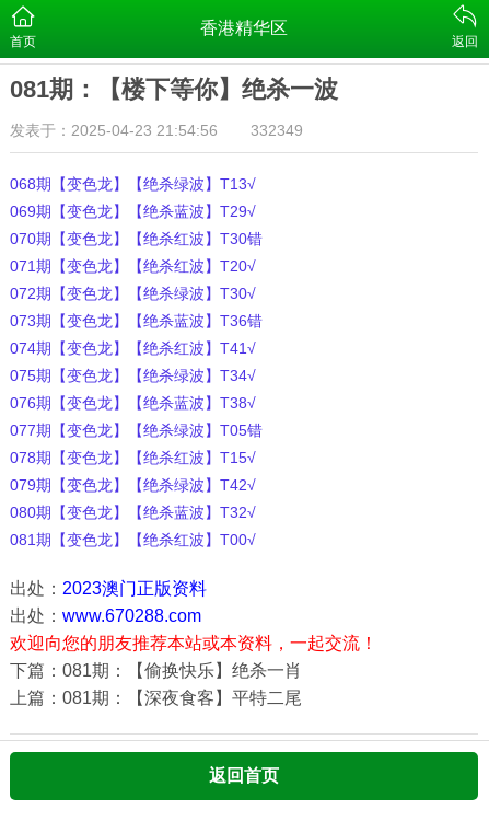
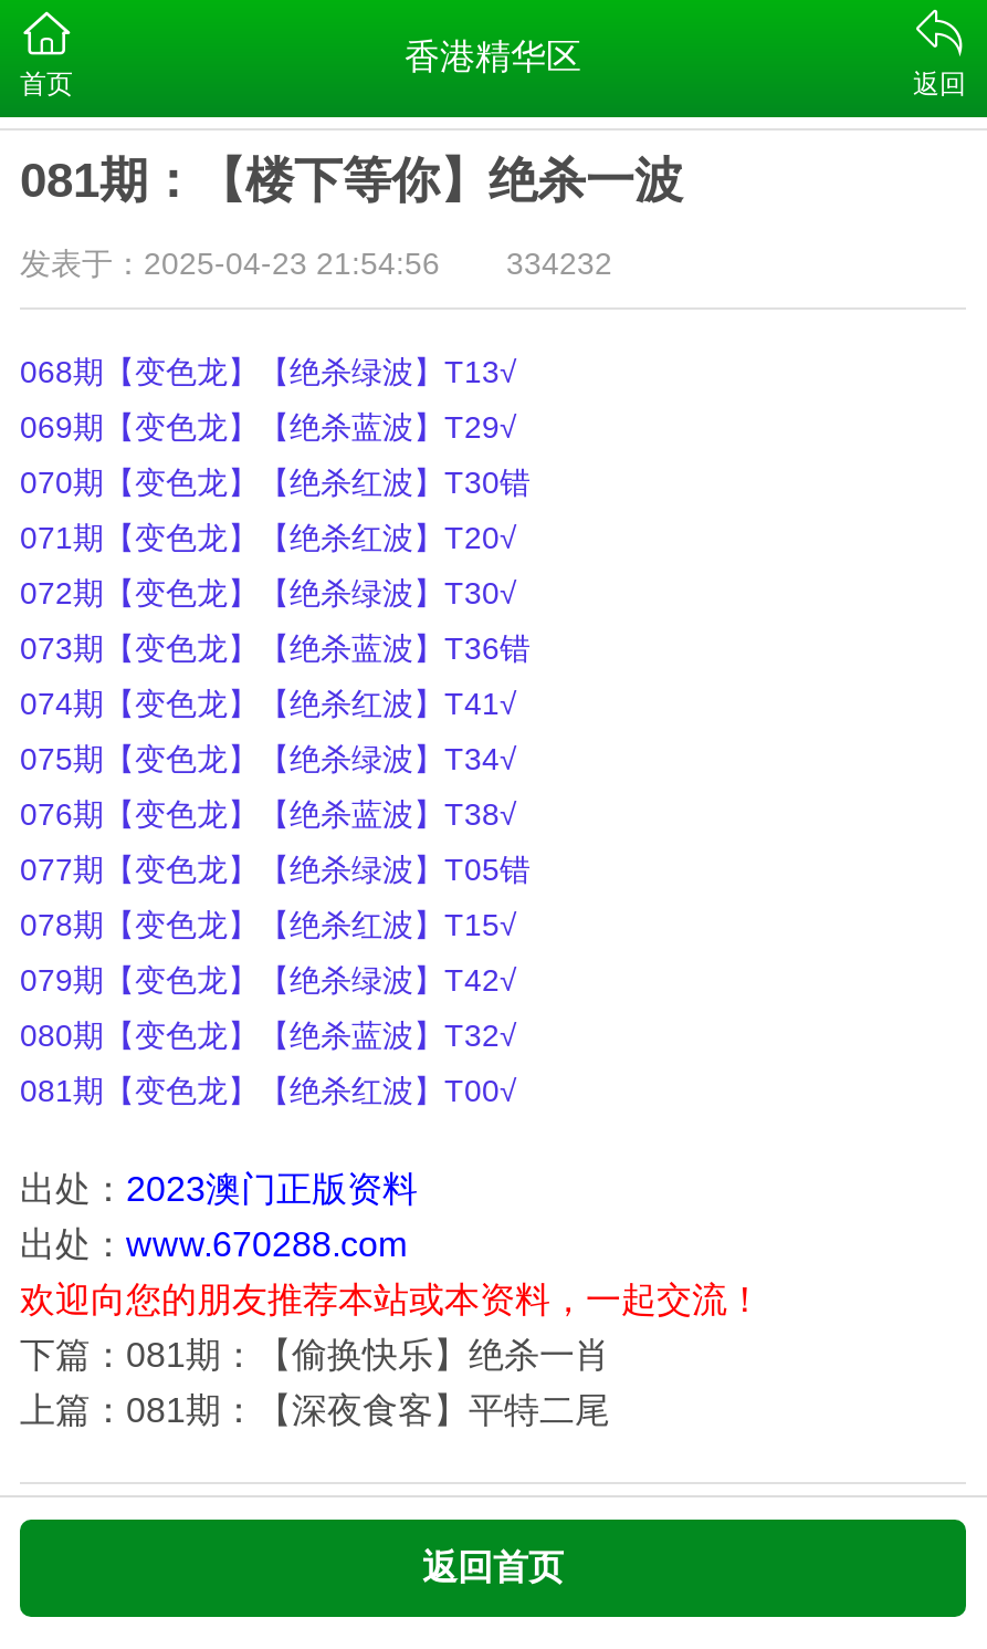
[10,122,303,139] 发表于：2025-04-23 21:54:56 332349 -> [20,246,612,281] 发表于：2025-04-23 21:54:56 334232

